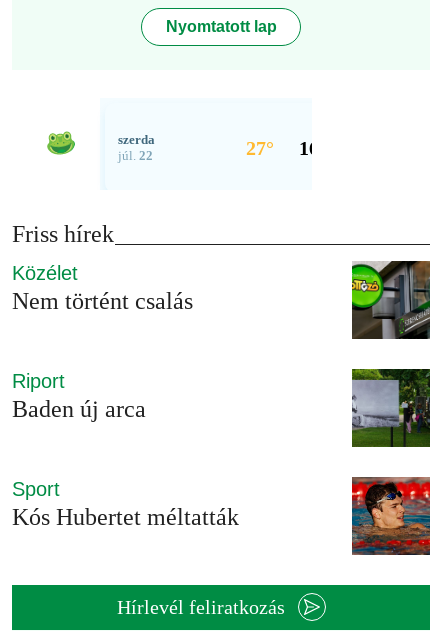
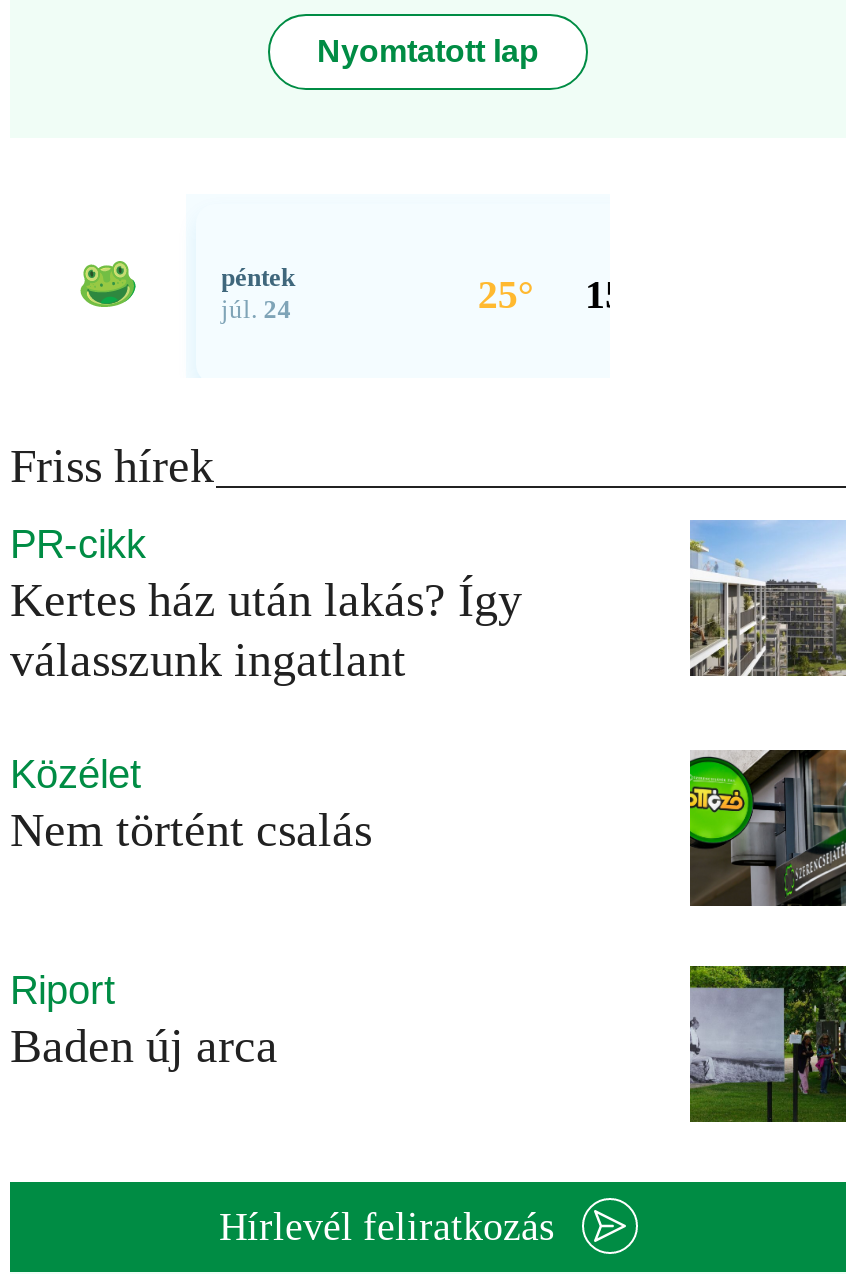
none -> [10,522,522,686] PR-cikk | Kertes ház után lakás? Így | válasszunk ingatlant
none -> [688,520,846,678] [image]
moved [12,262,193,422] -> [10,752,372,1072]: Közélet | Nem történt csalás | Riport | Baden új arca
[12,478,239,530] Sport | Kós Hubertet méltatták -> none
[351,476,431,555] [image] -> none

